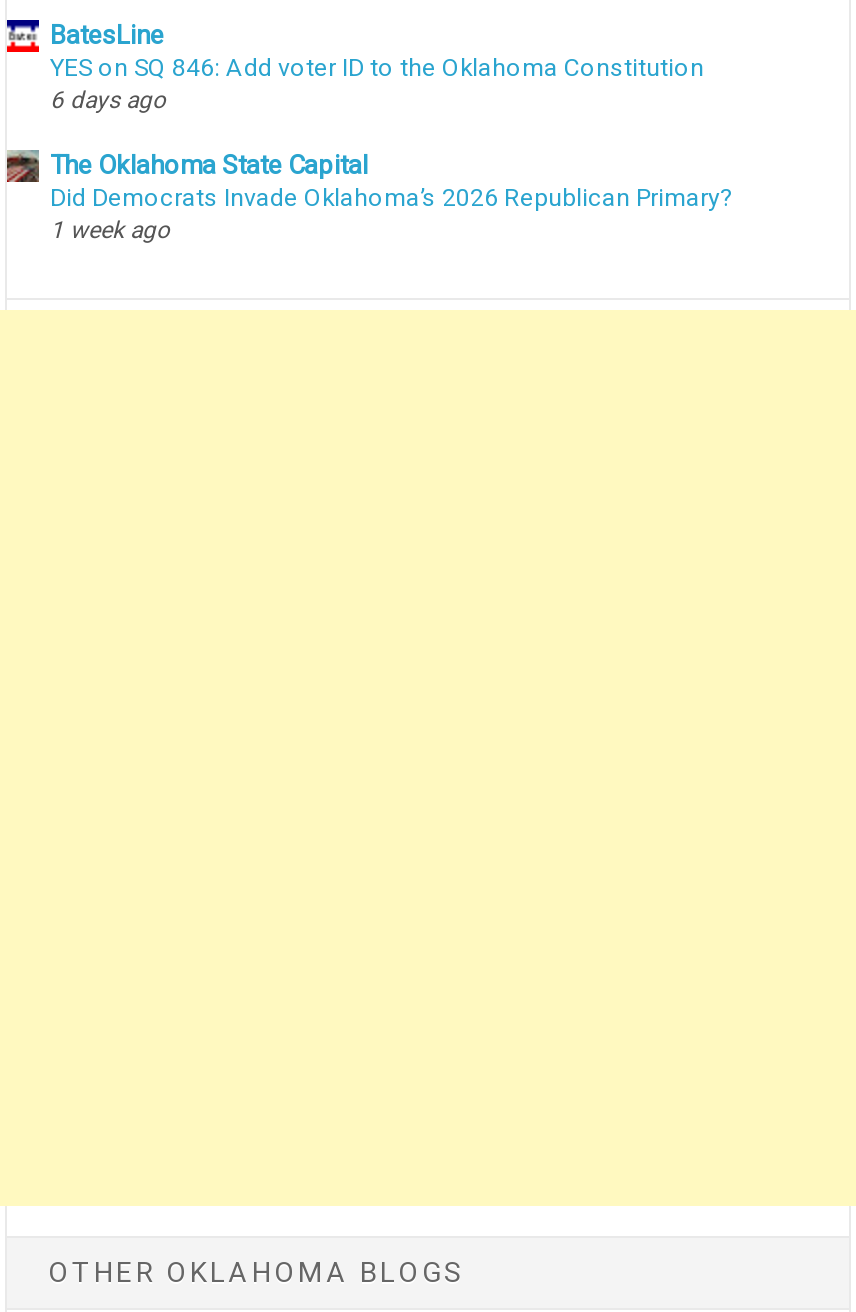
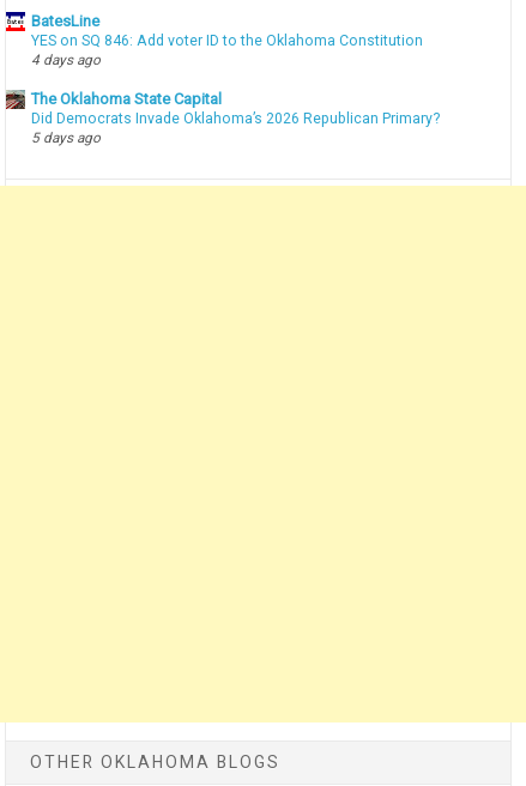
[50,85,166,113] 6 days ago -> [32,51,101,68] 4 days ago
[50,217,170,245] 1 week ago -> [32,130,101,147] 5 days ago

